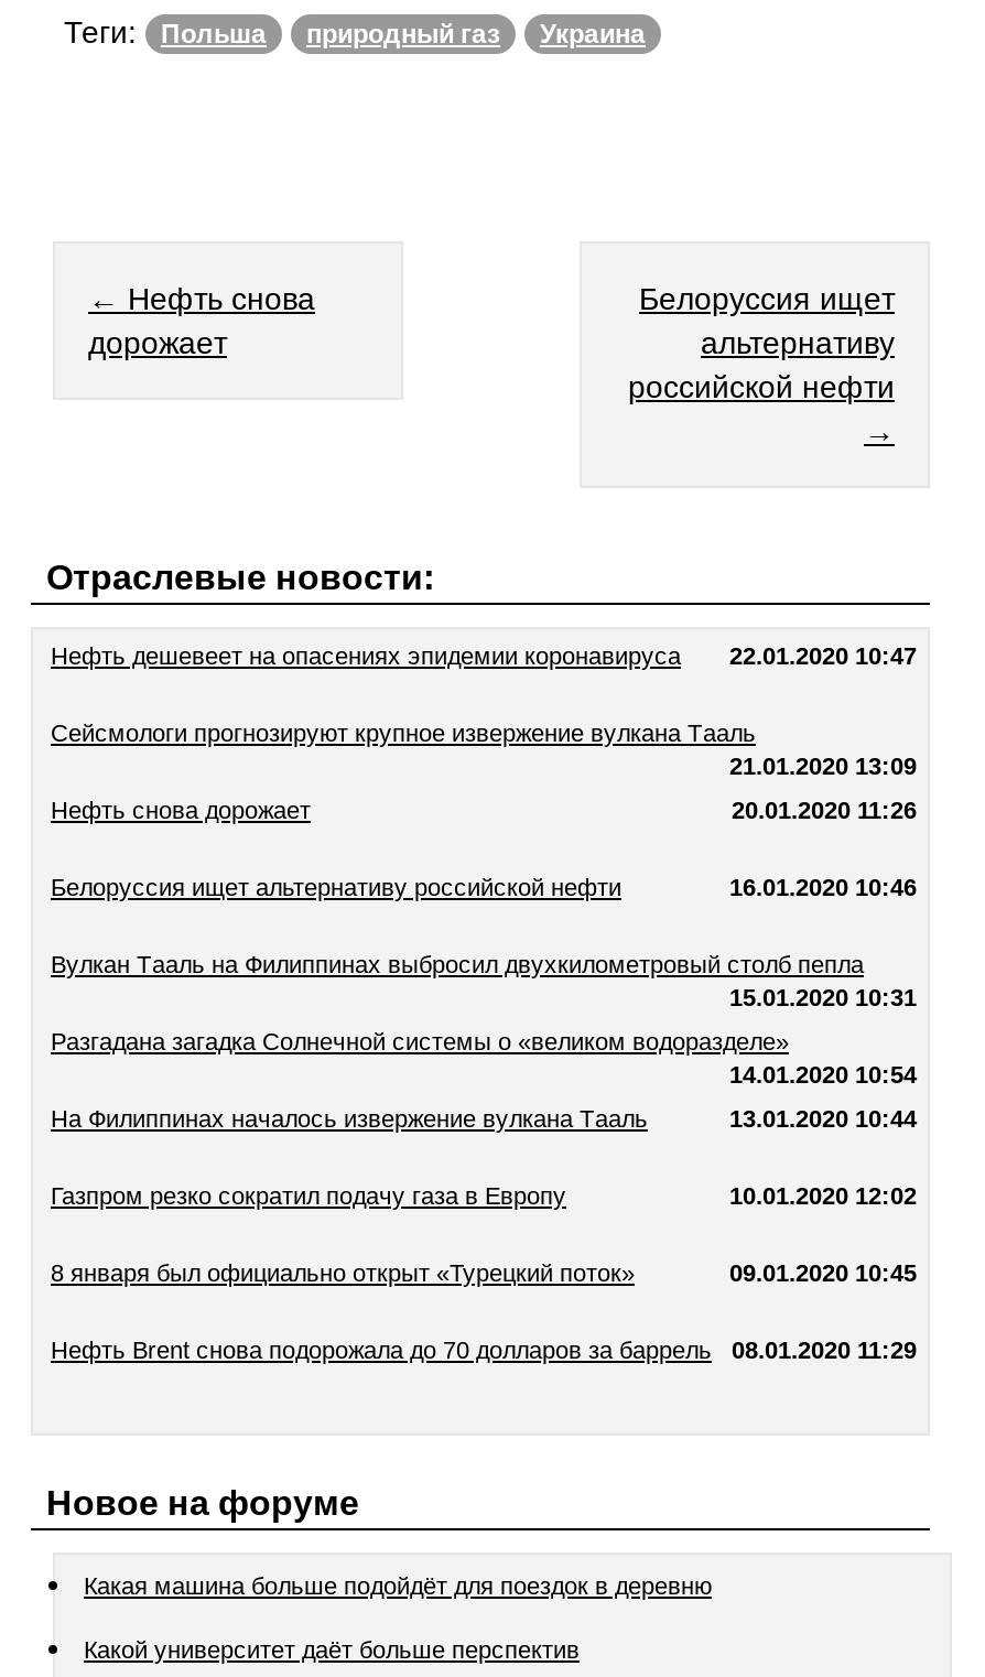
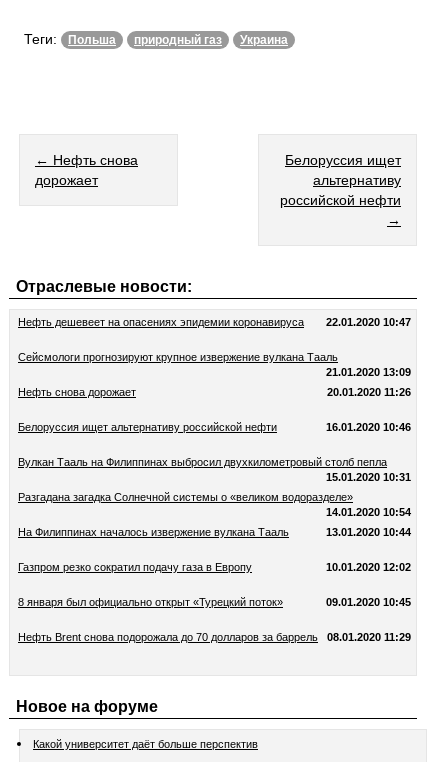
[84,1572,712,1599] Какая машина больше подойдёт для поездок в деревню -> none

